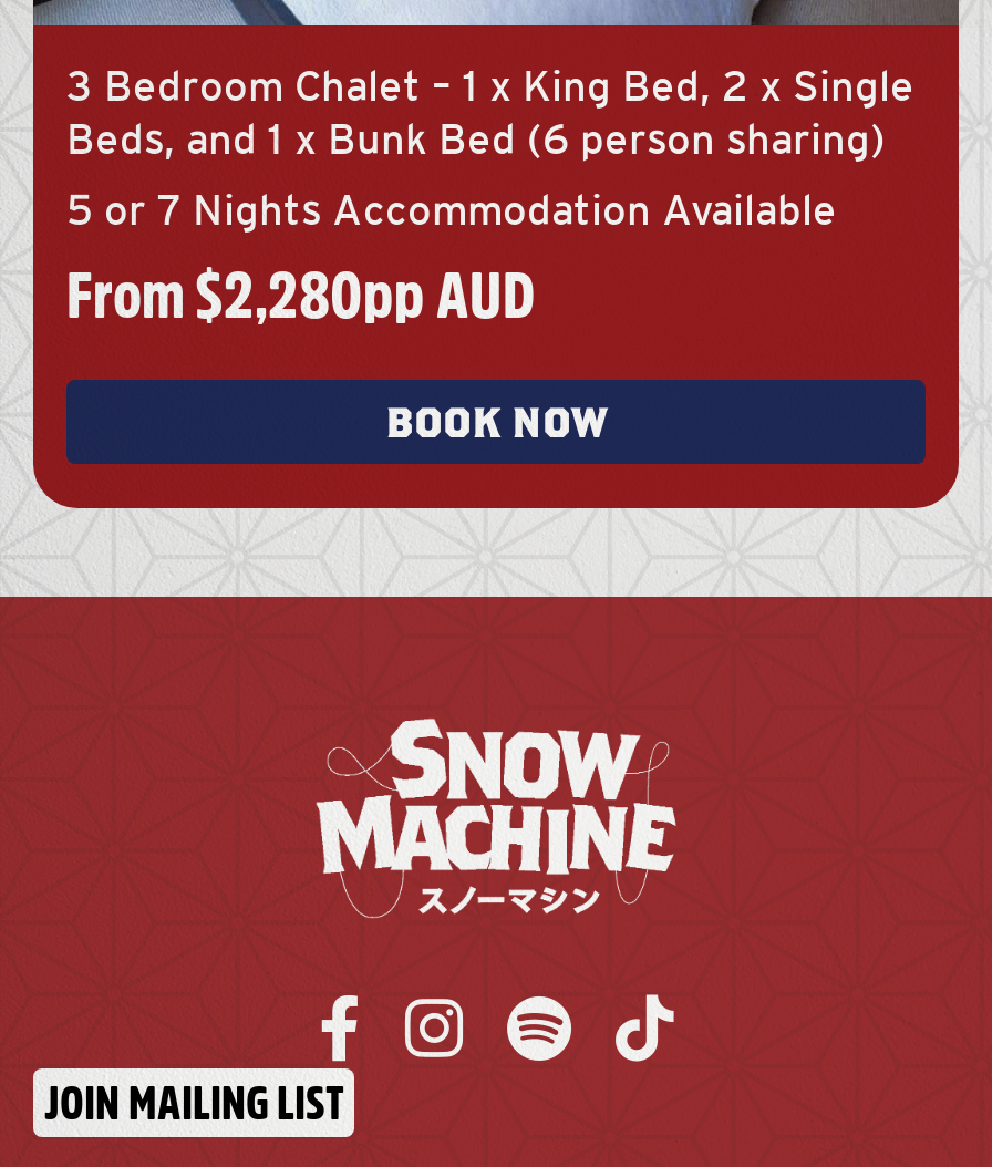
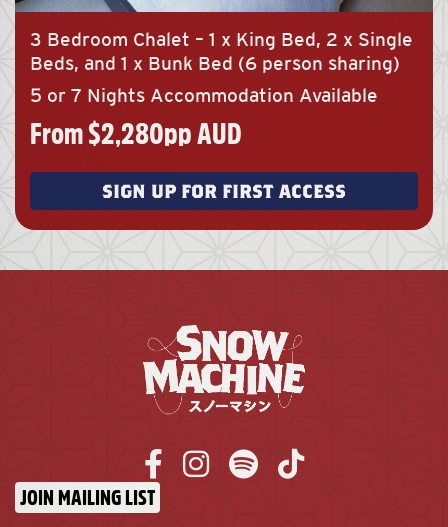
[385,396,607,447] BOOK NOW -> [102,179,346,202] SIGN UP FOR FIRST ACCESS

